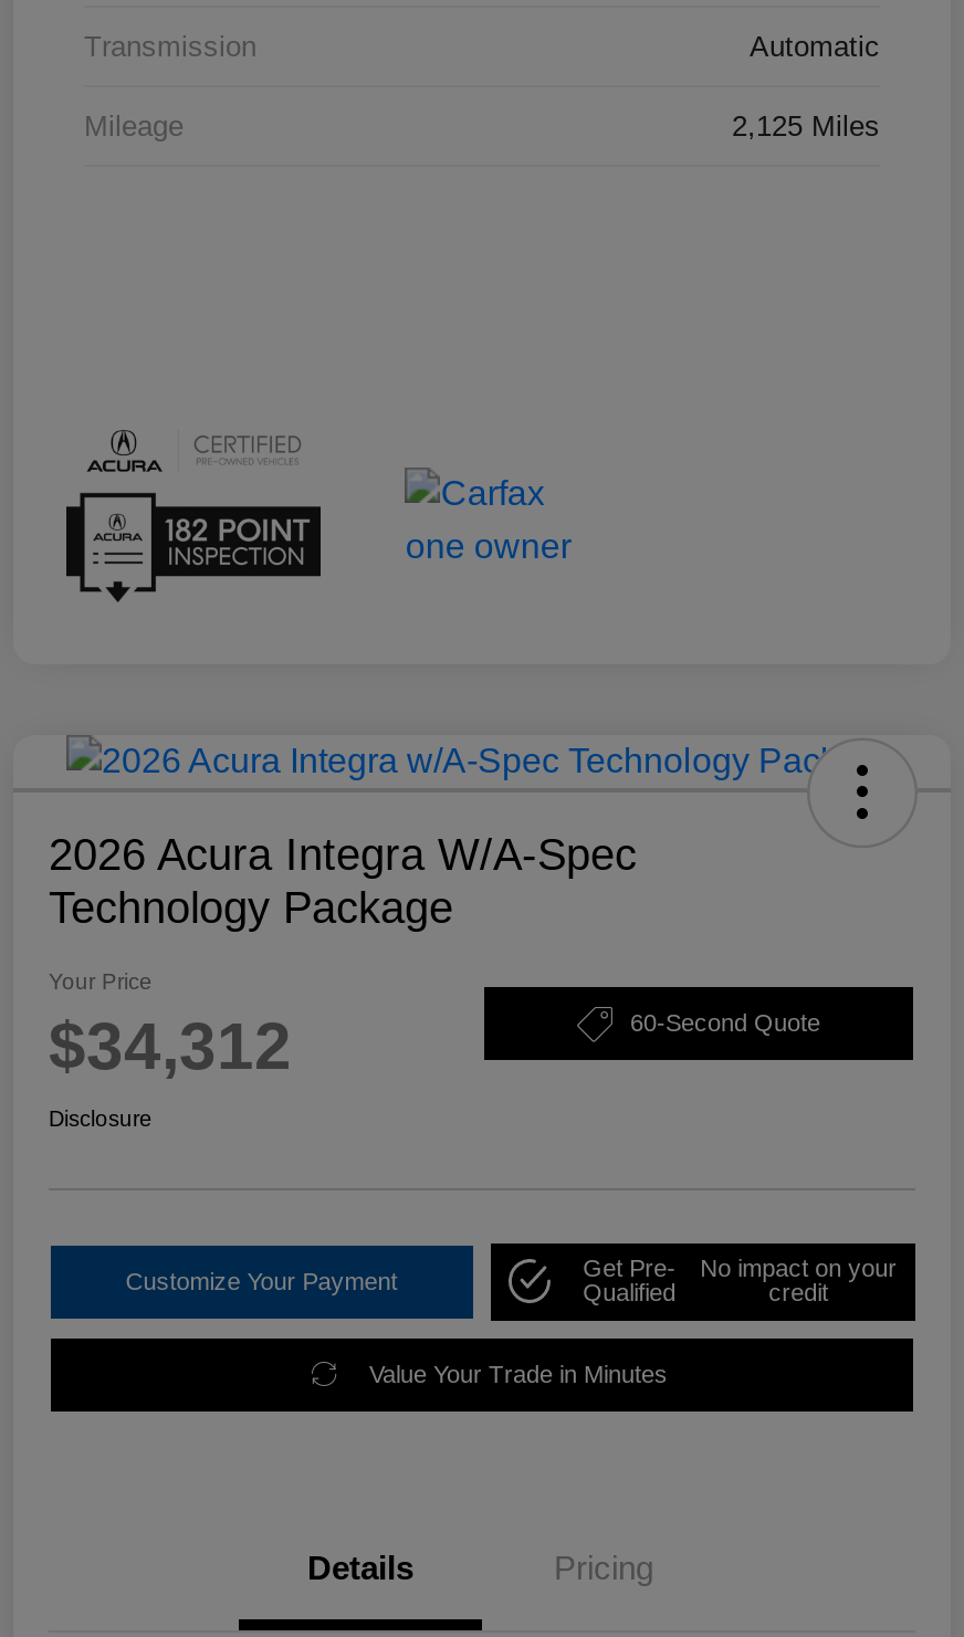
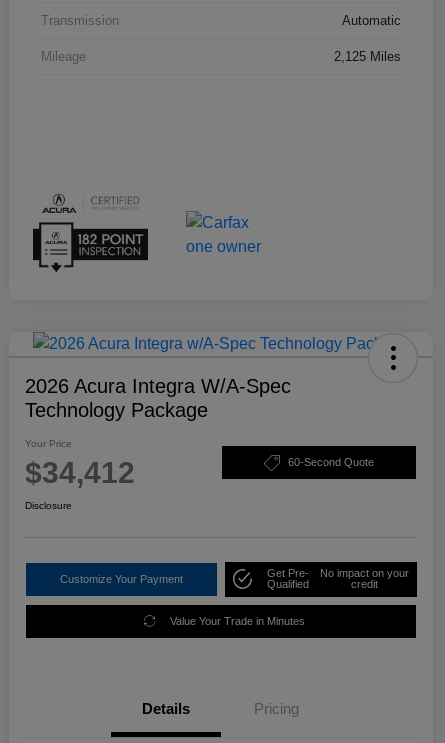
[49,1008,292,1081] $34,312 -> [25,455,135,488] $34,412

